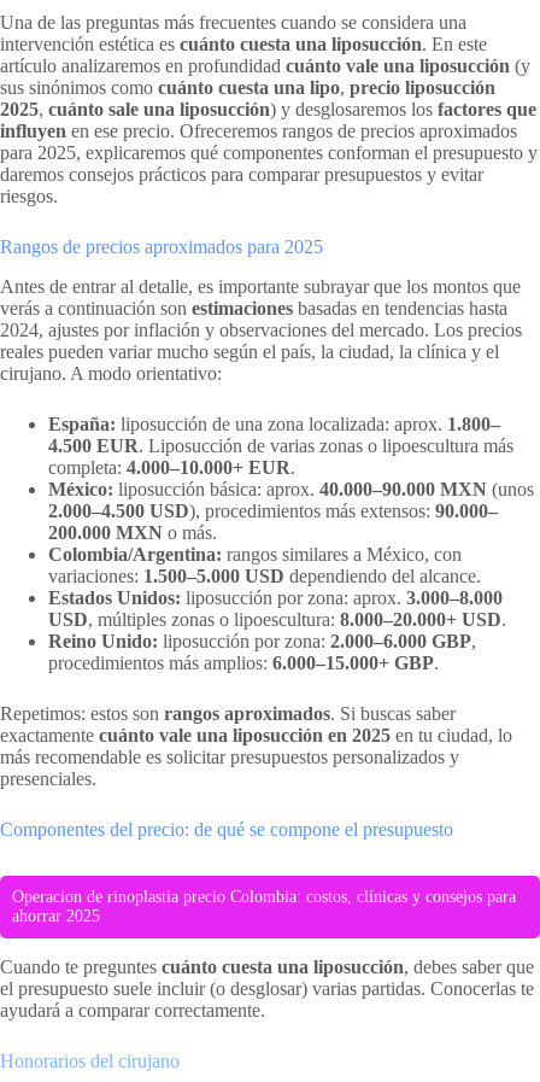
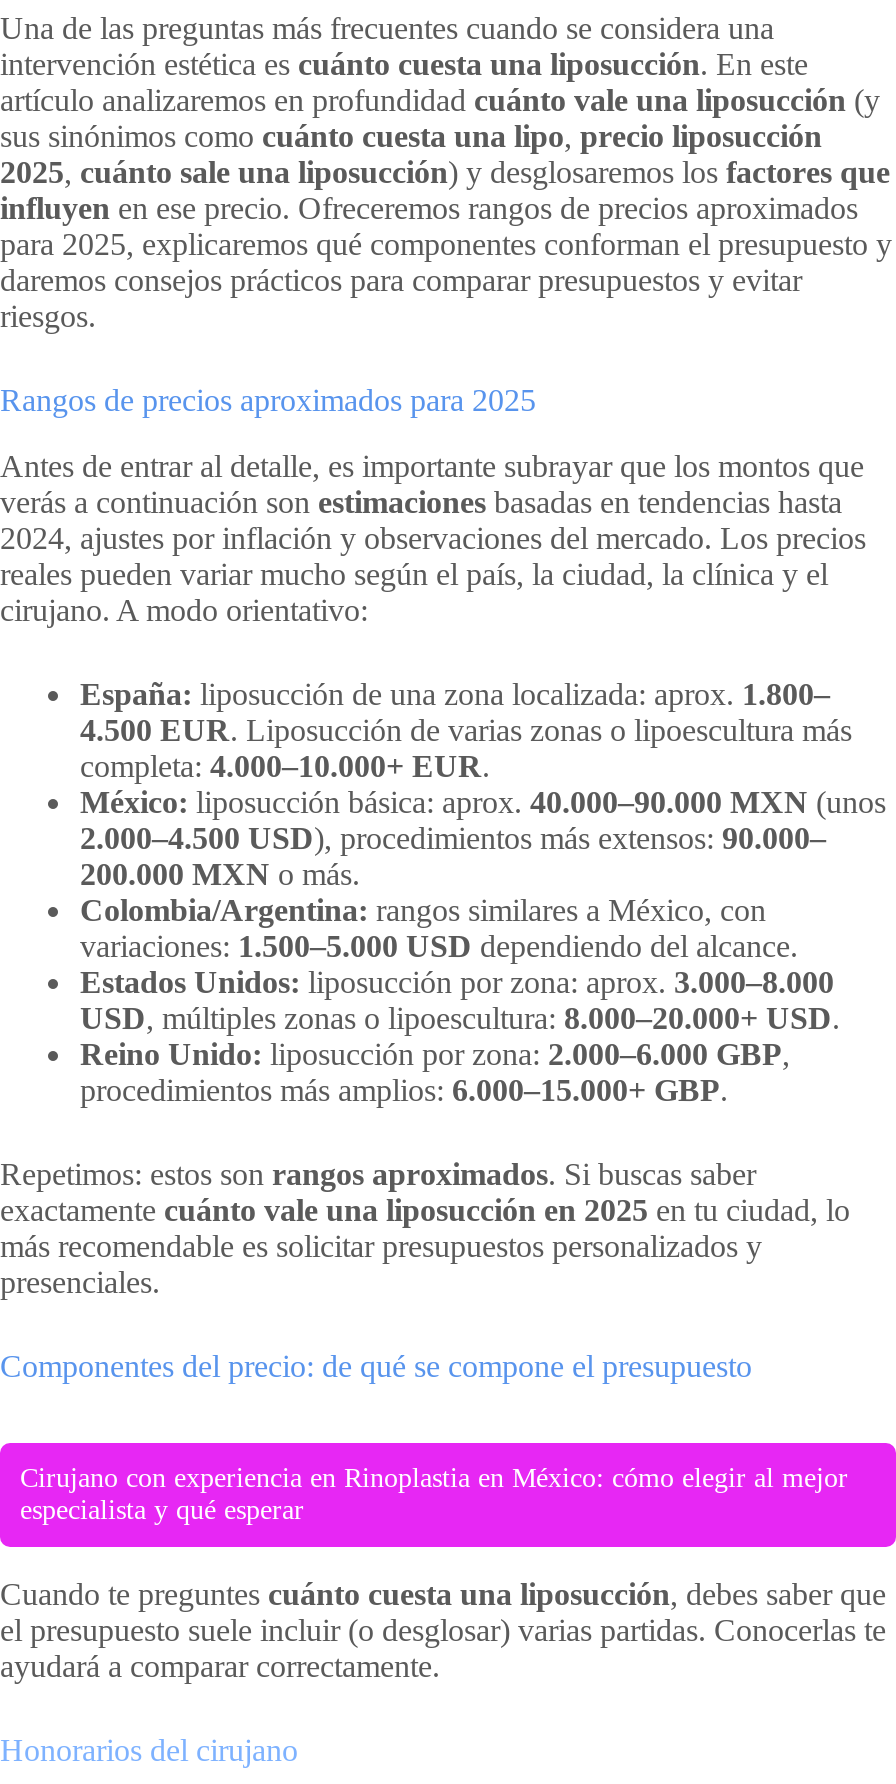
[12,888,516,926] Operacion de rinoplastia precio Colombia: costos, clínicas y consejos para | ahorrar 2025 -> [20,1464,848,1526] Cirujano con experiencia en Rinoplastia en México: cómo elegir al mejor | especialista y qué esperar

